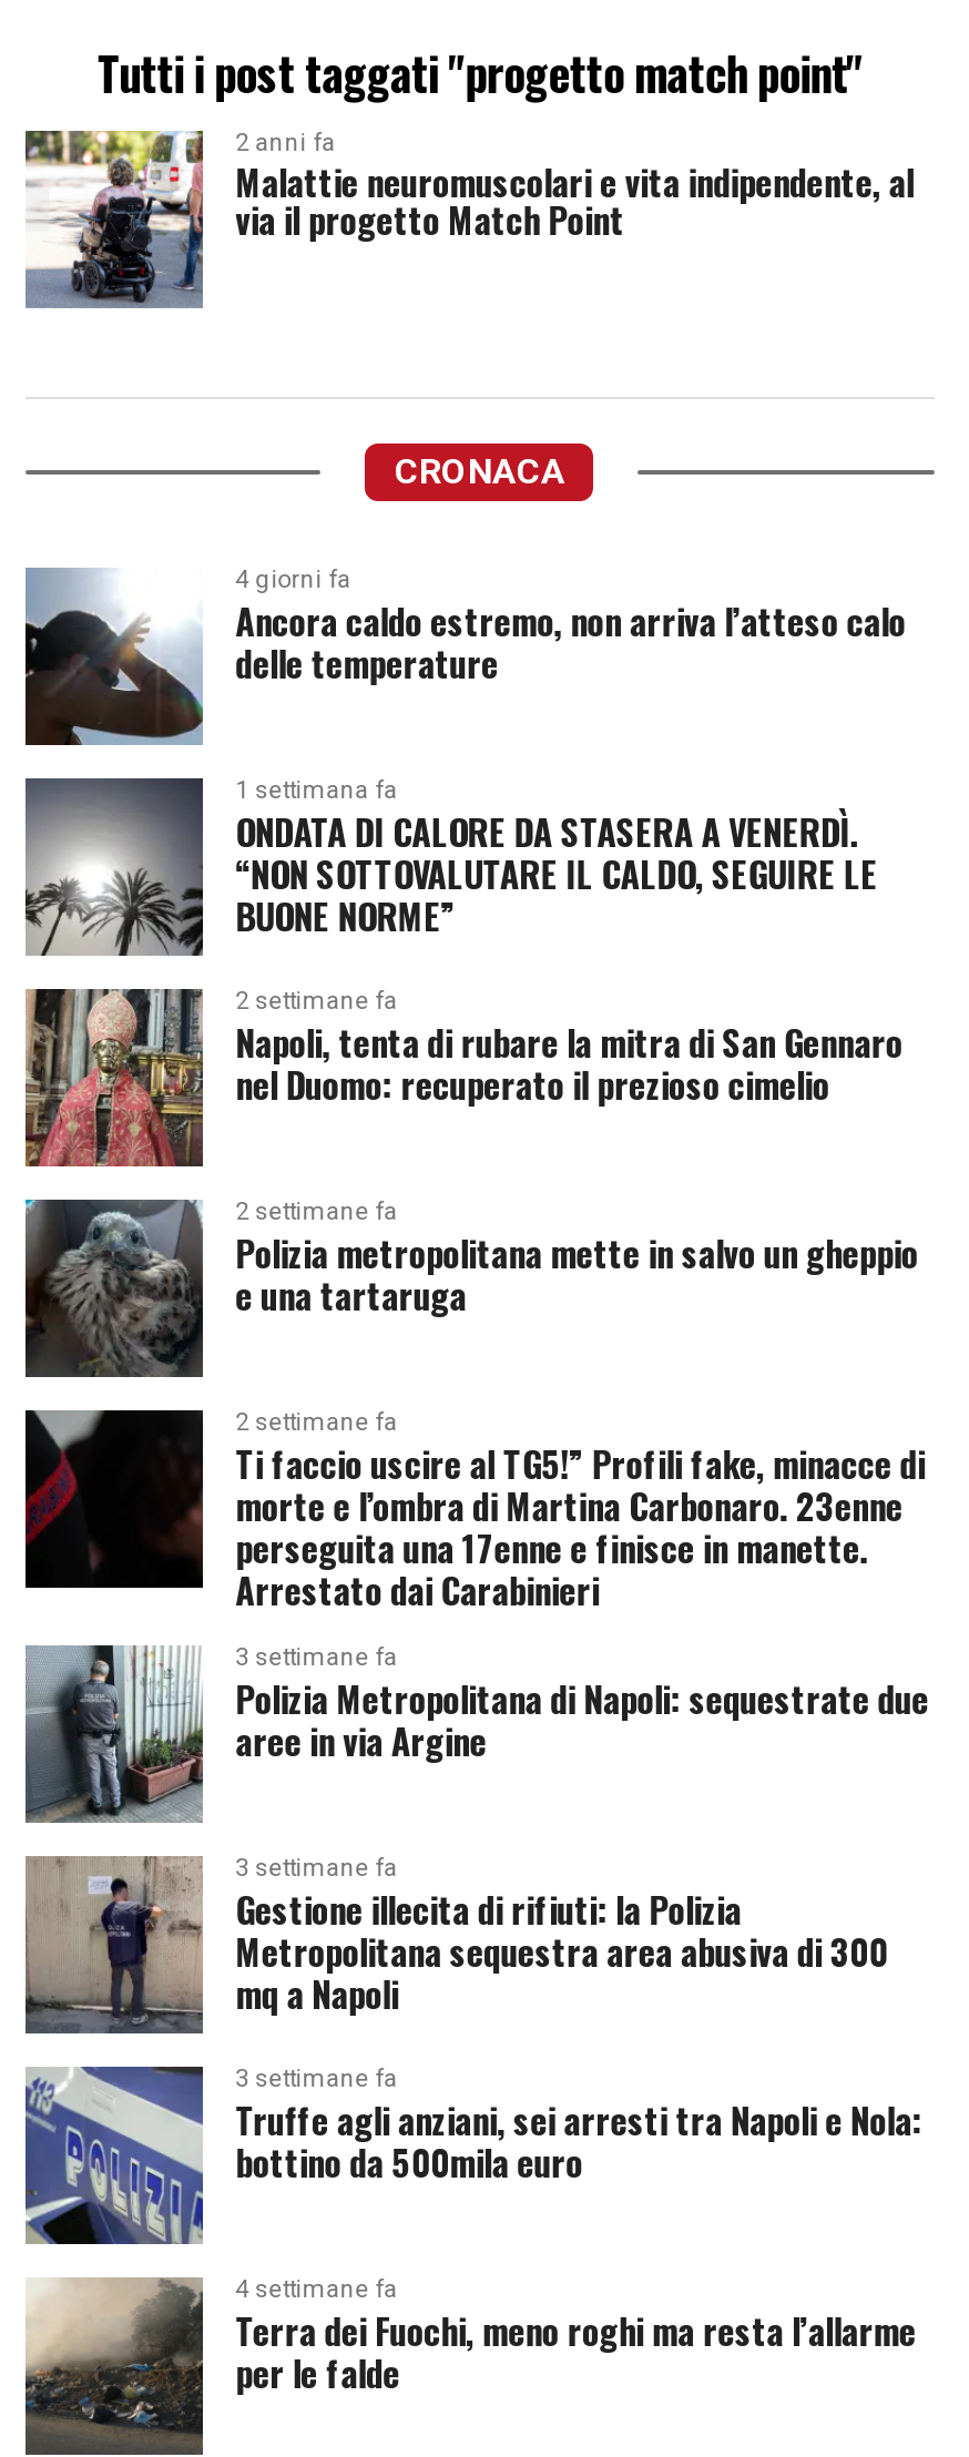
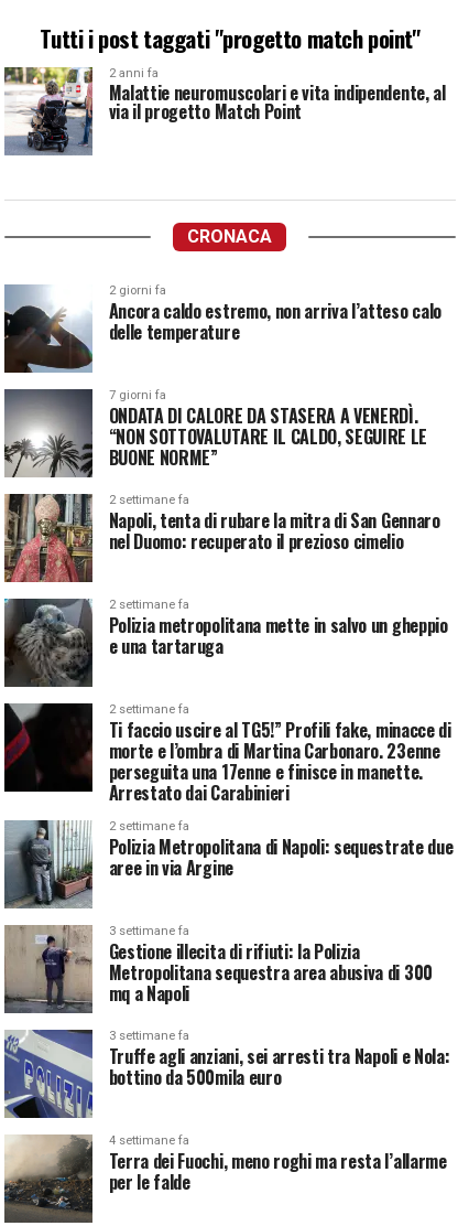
[235,565,351,594] 4 giorni fa -> [109,283,166,298] 2 giorni fa
[235,776,397,805] 1 settimana fa -> [109,388,166,402] 7 giorni fa
[235,1643,397,1672] 3 settimane fa -> [109,819,189,834] 2 settimane fa

